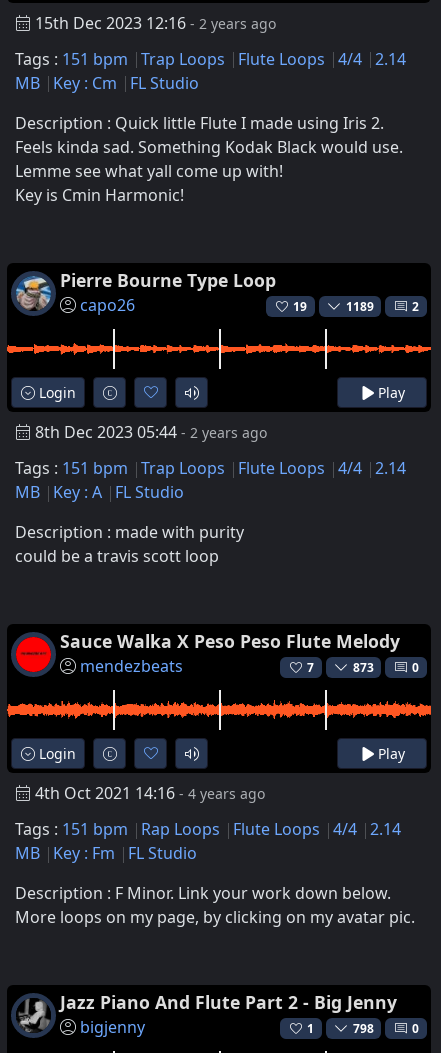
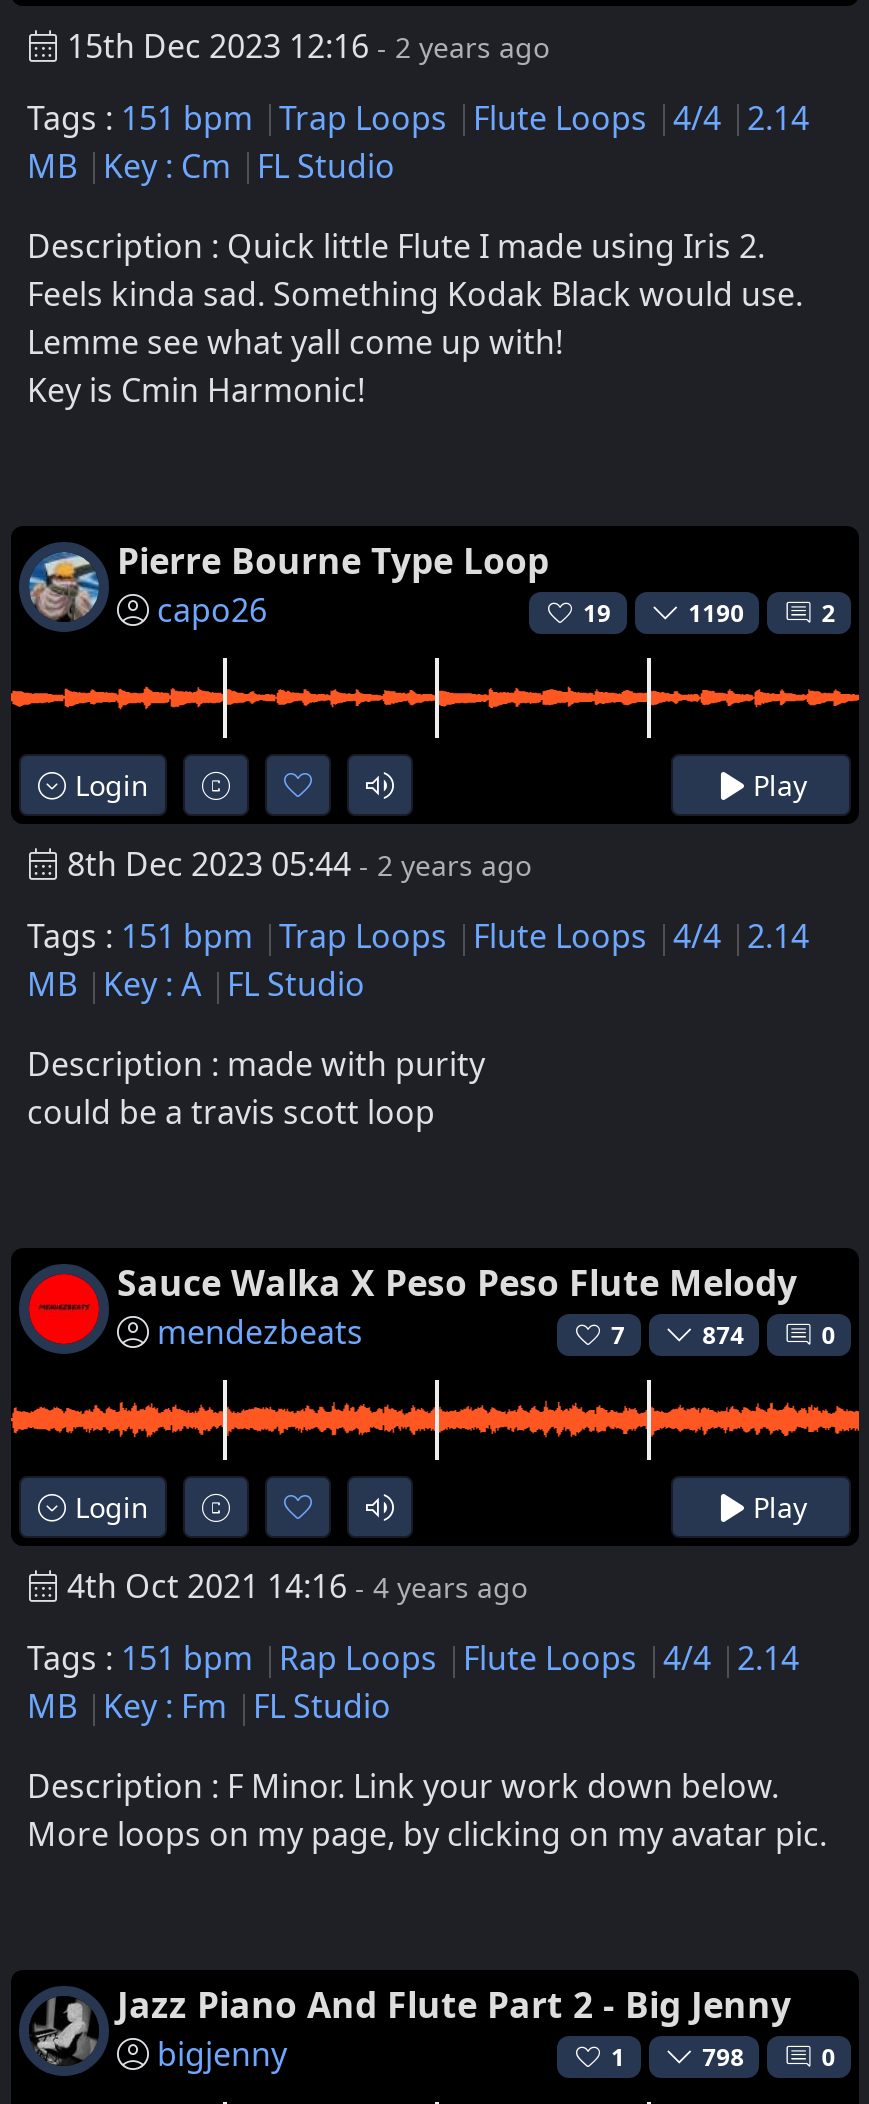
[346,298,374,315] 1189 -> [688,596,744,630] 1190
[353,659,374,676] 873 -> [702,1318,744,1352] 874

